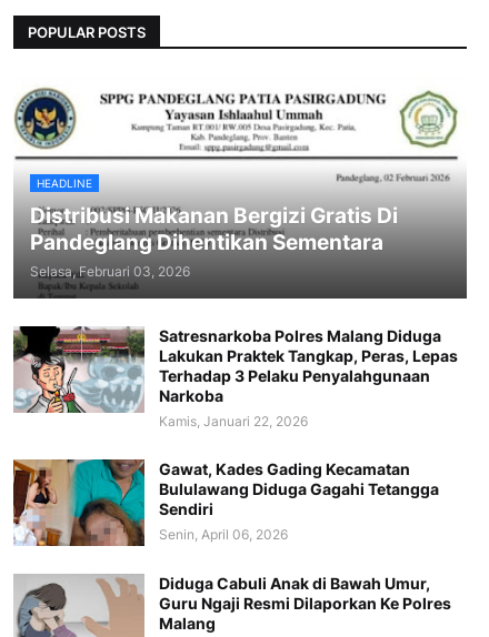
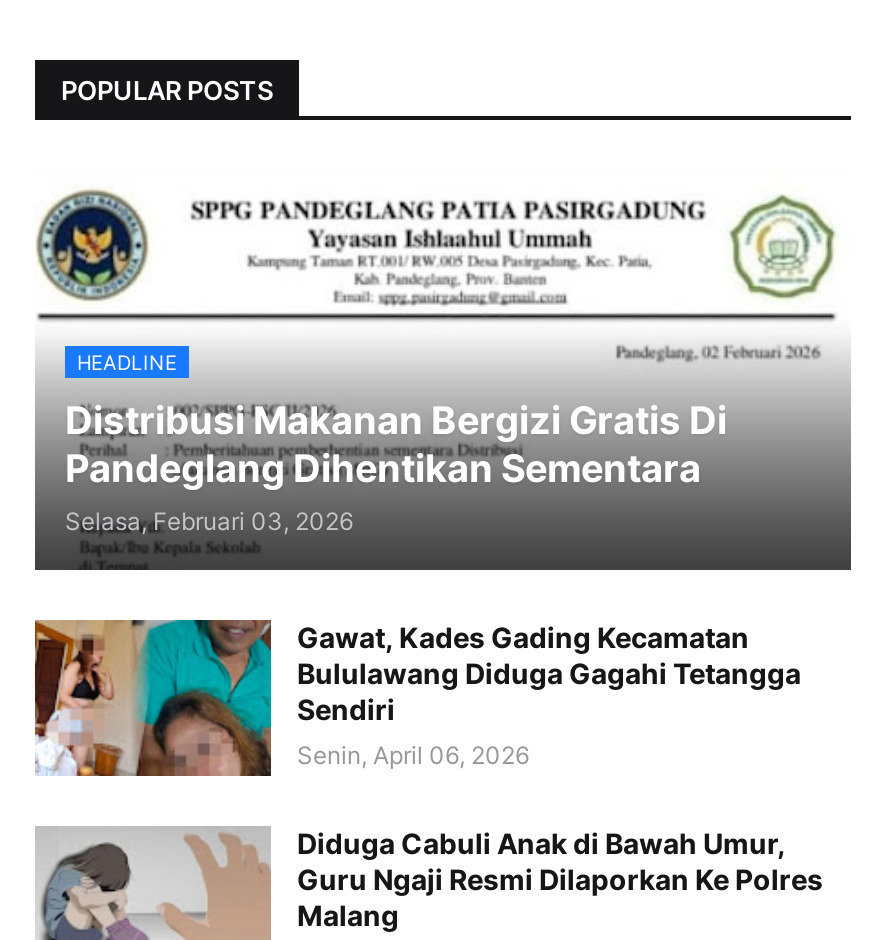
[13,326,458,430] [image] | Satresnarkoba Polres Malang Diduga | Lakukan Praktek Tangkap, Peras, Lepas | Terhadap 3 Pelaku Penyalahgunaan | Narkoba | Kamis, Januari 22, 2026 -> none

